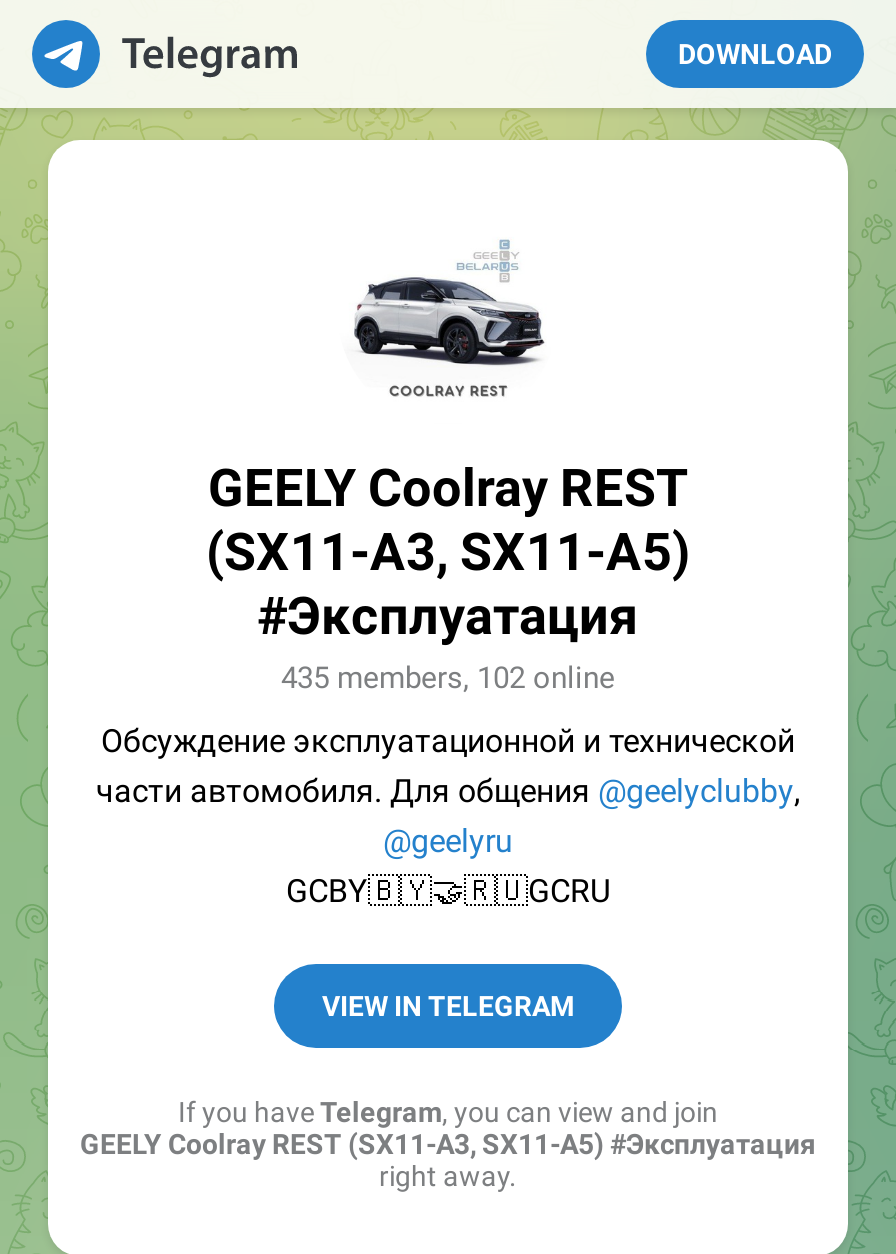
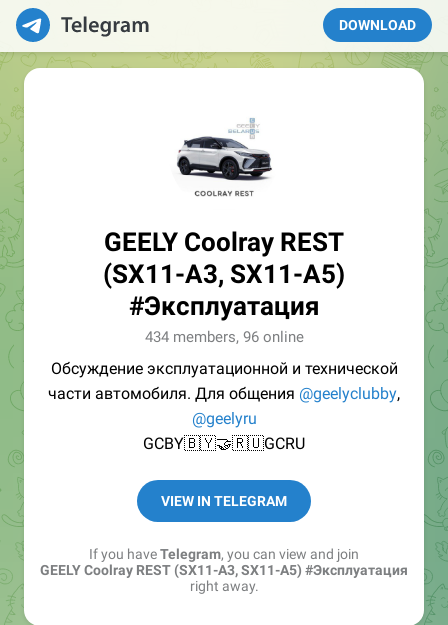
[281,660,615,696] 435 members, 102 online -> [144,328,303,346] 434 members, 96 online

